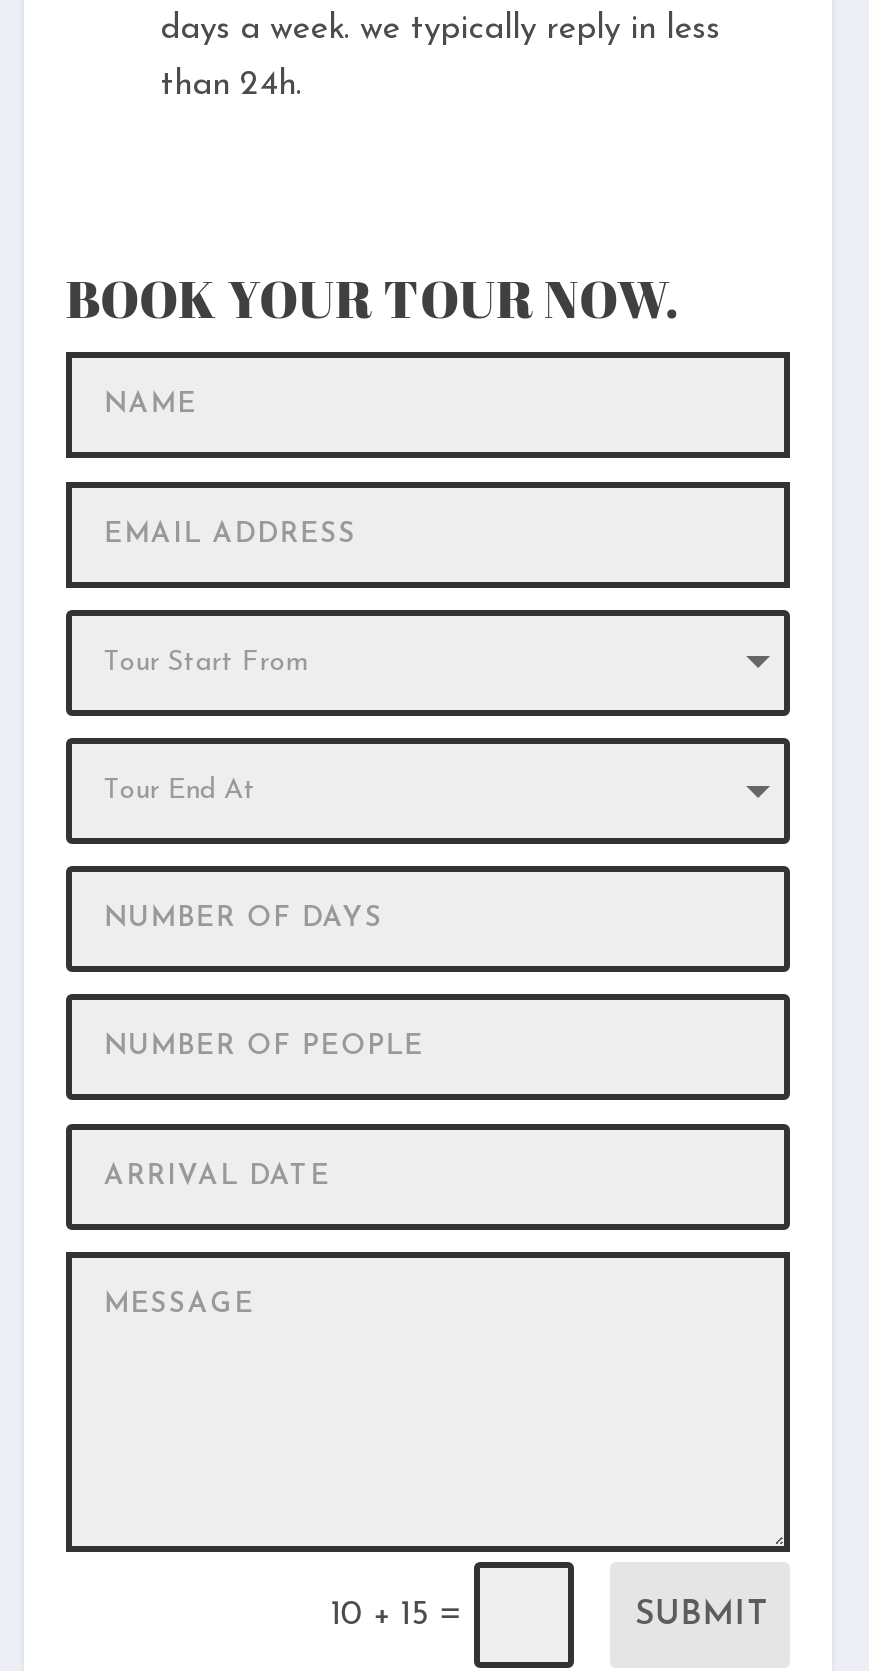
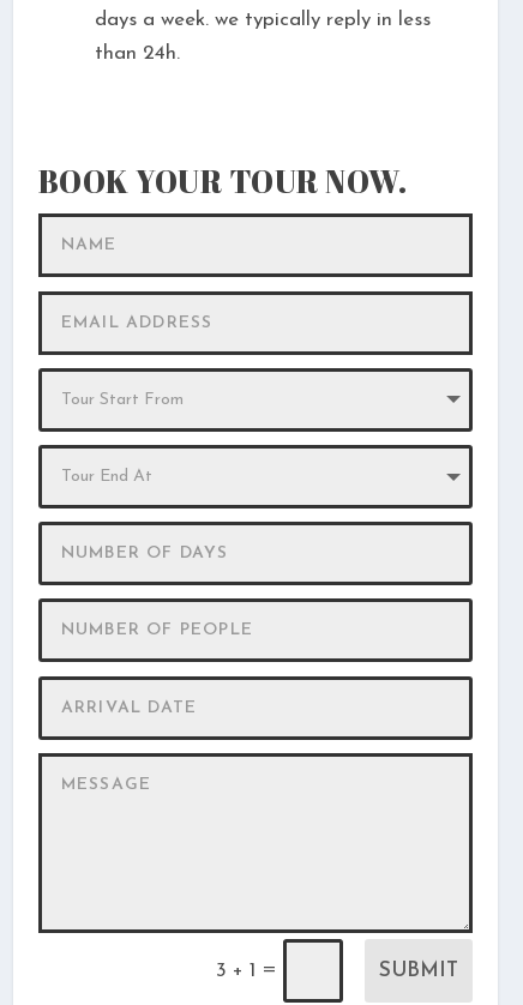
[331,1597,475,1632] 10 + 15 = -> [216,960,284,981] 3 + 1 =

